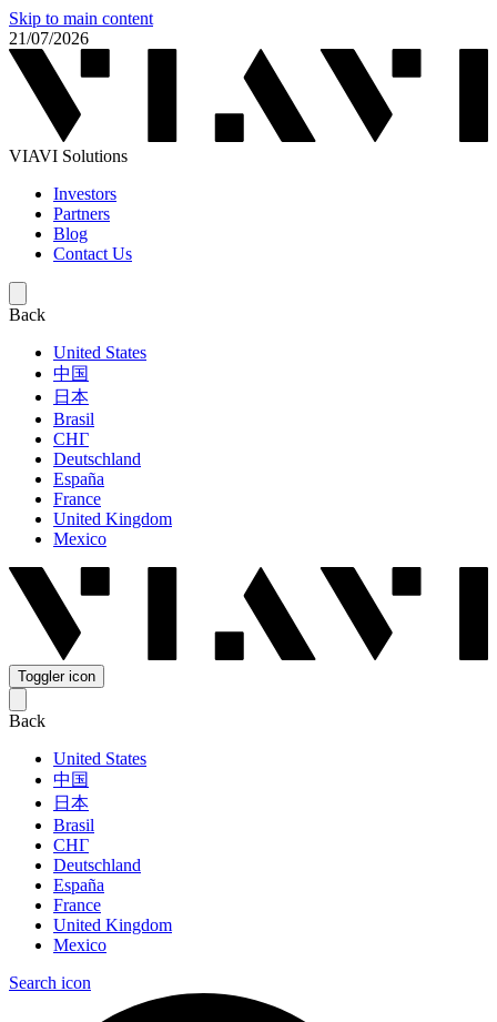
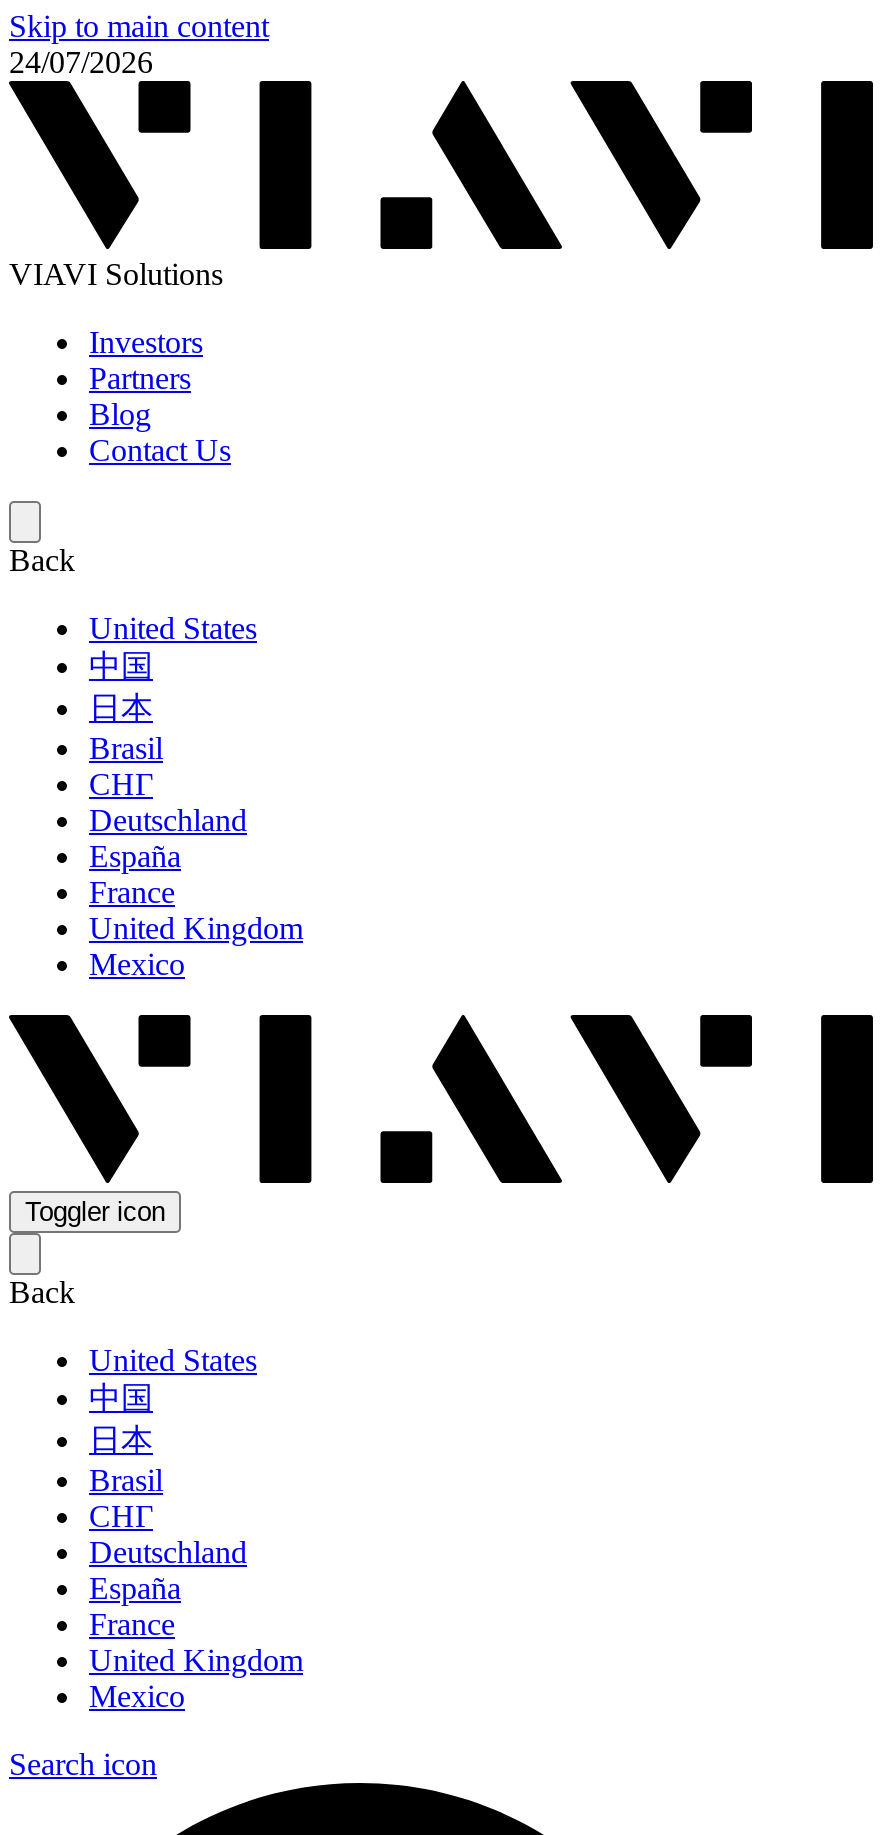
[9,29,89,48] 21/07/2026 -> [9,45,153,79] 24/07/2026

